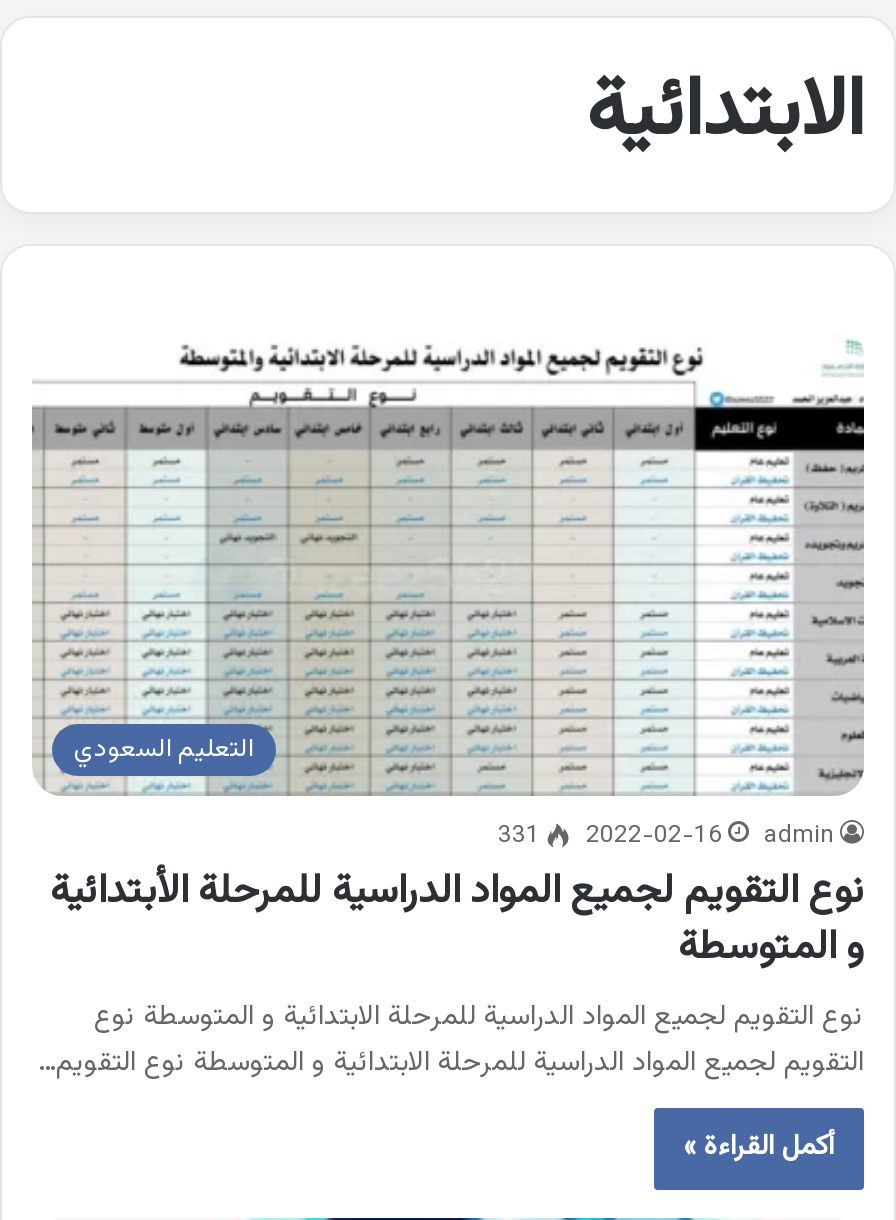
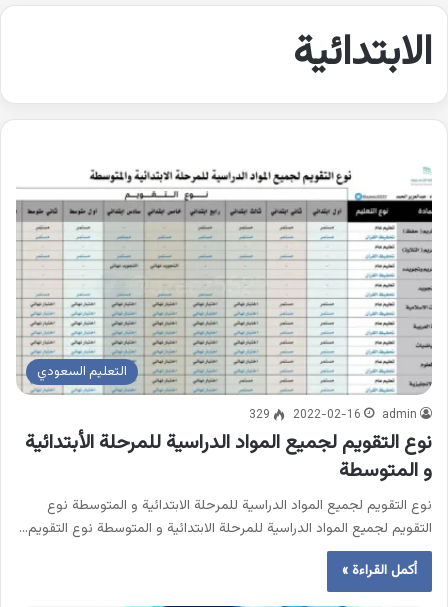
[498,817,834,853] 331 2022-02-16 admin -> [249,406,417,424] 329 2022-02-16 admin

